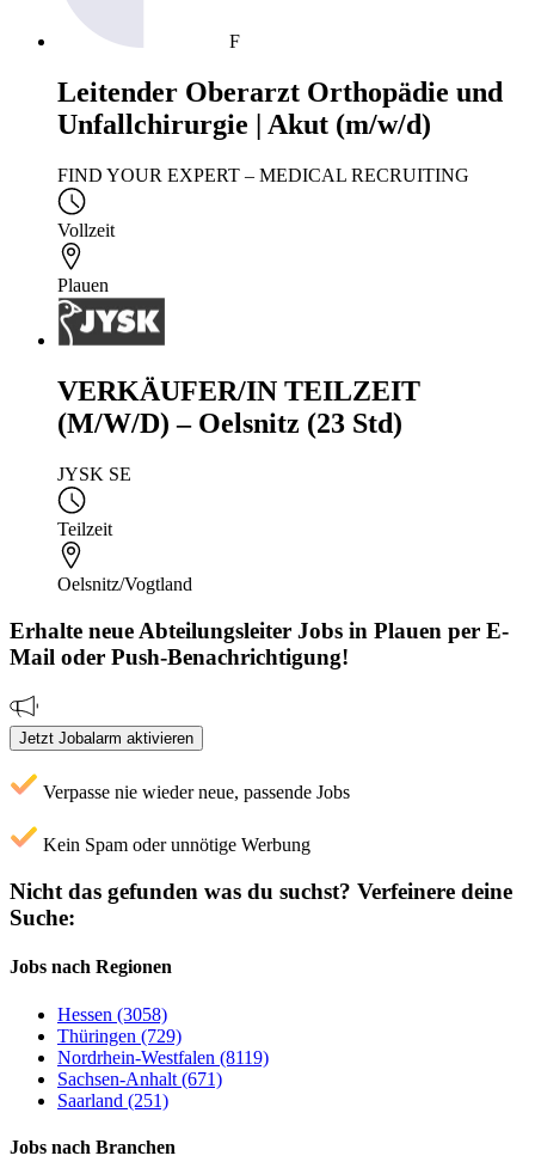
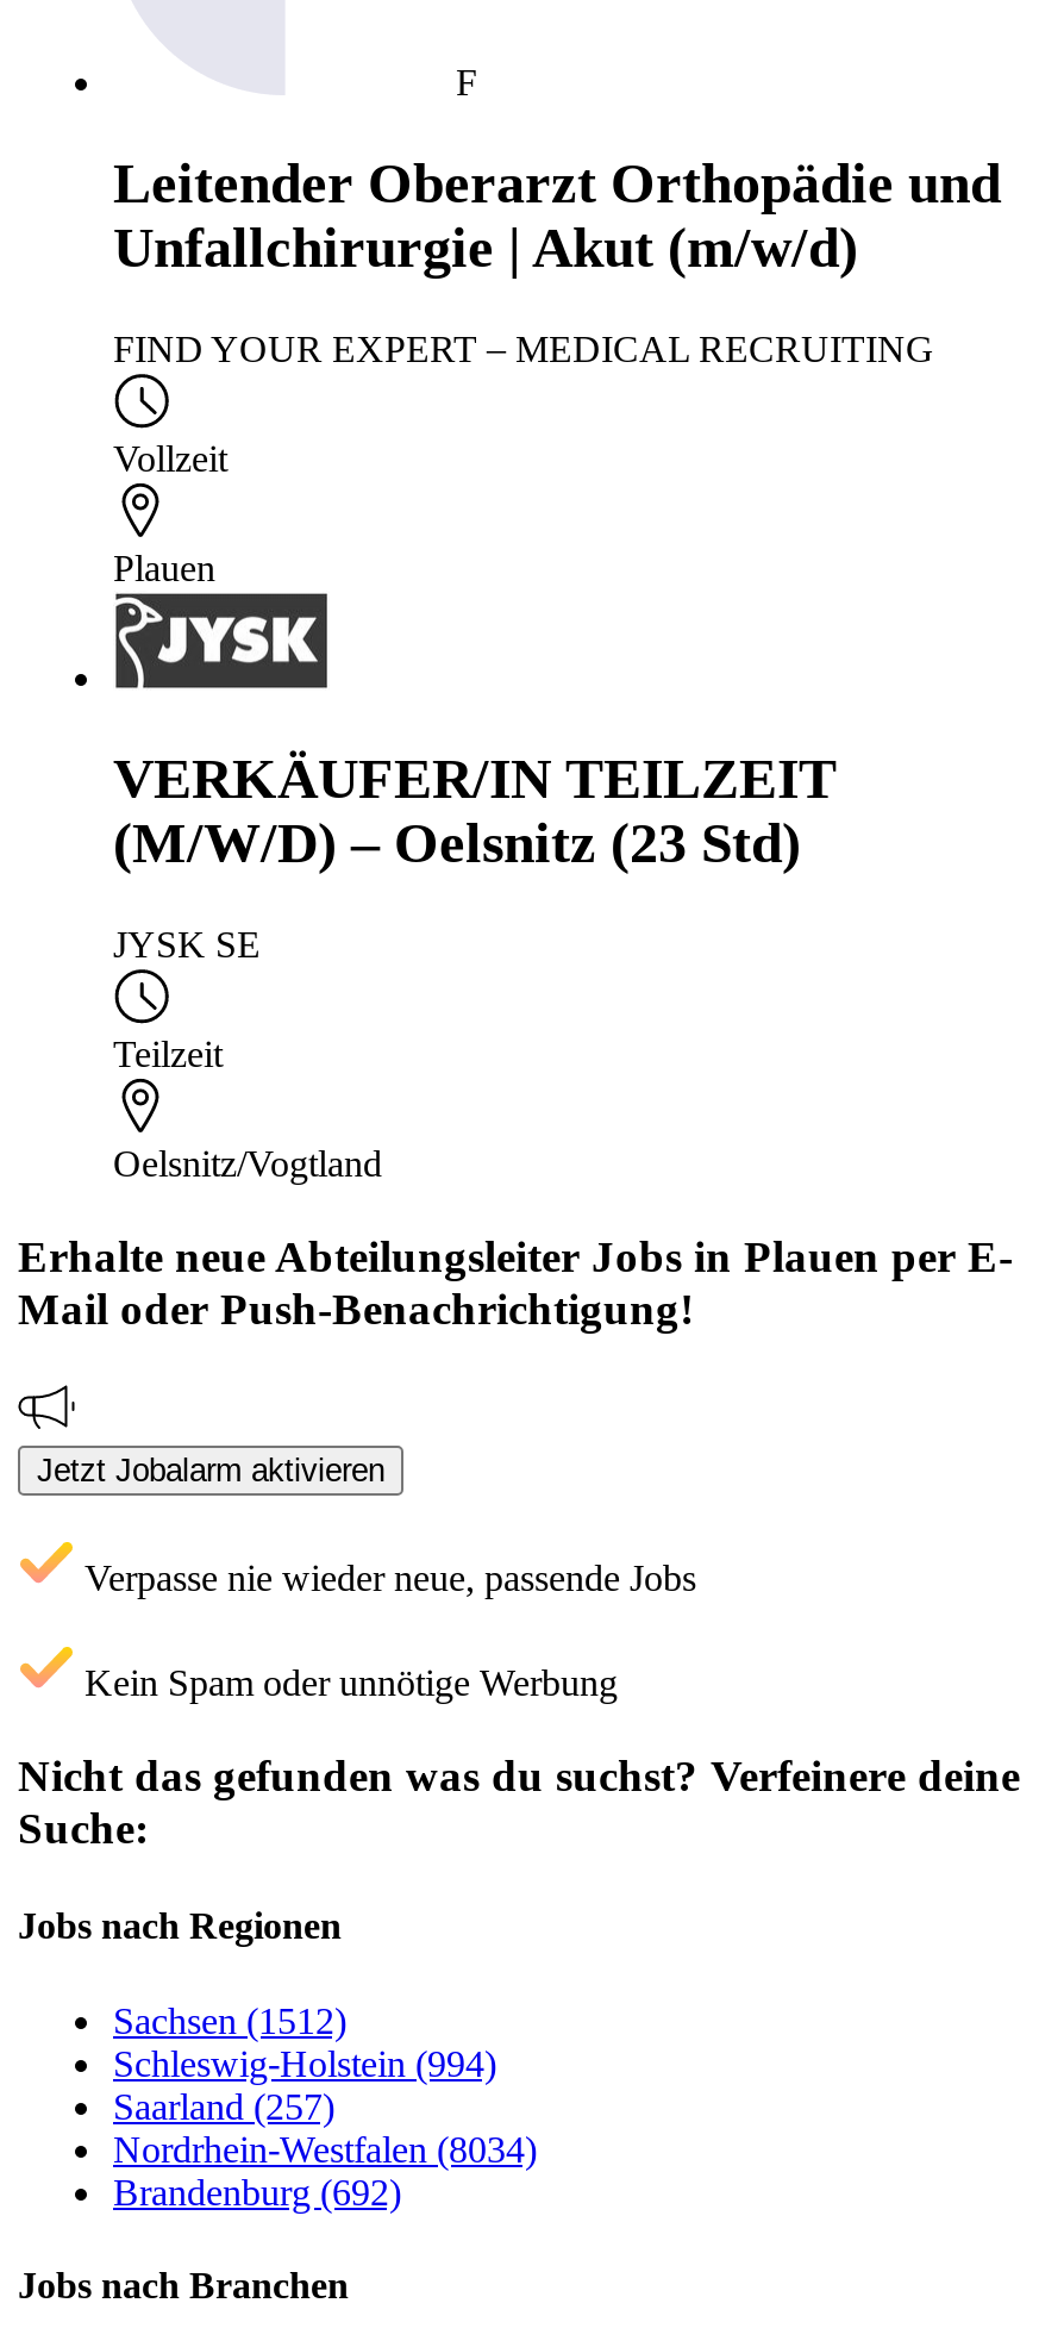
[57,1004,269,1110] Hessen (3058) | Thüringen (729) | Nordrhein-Westfalen (8119) | Sachsen-Anhalt (671) | Saarland (251) -> [113,2000,537,2212] Sachsen (1512) | Schleswig-Holstein (994) | Saarland (257) | Nordrhein-Westfalen (8034) | Brandenburg (692)

